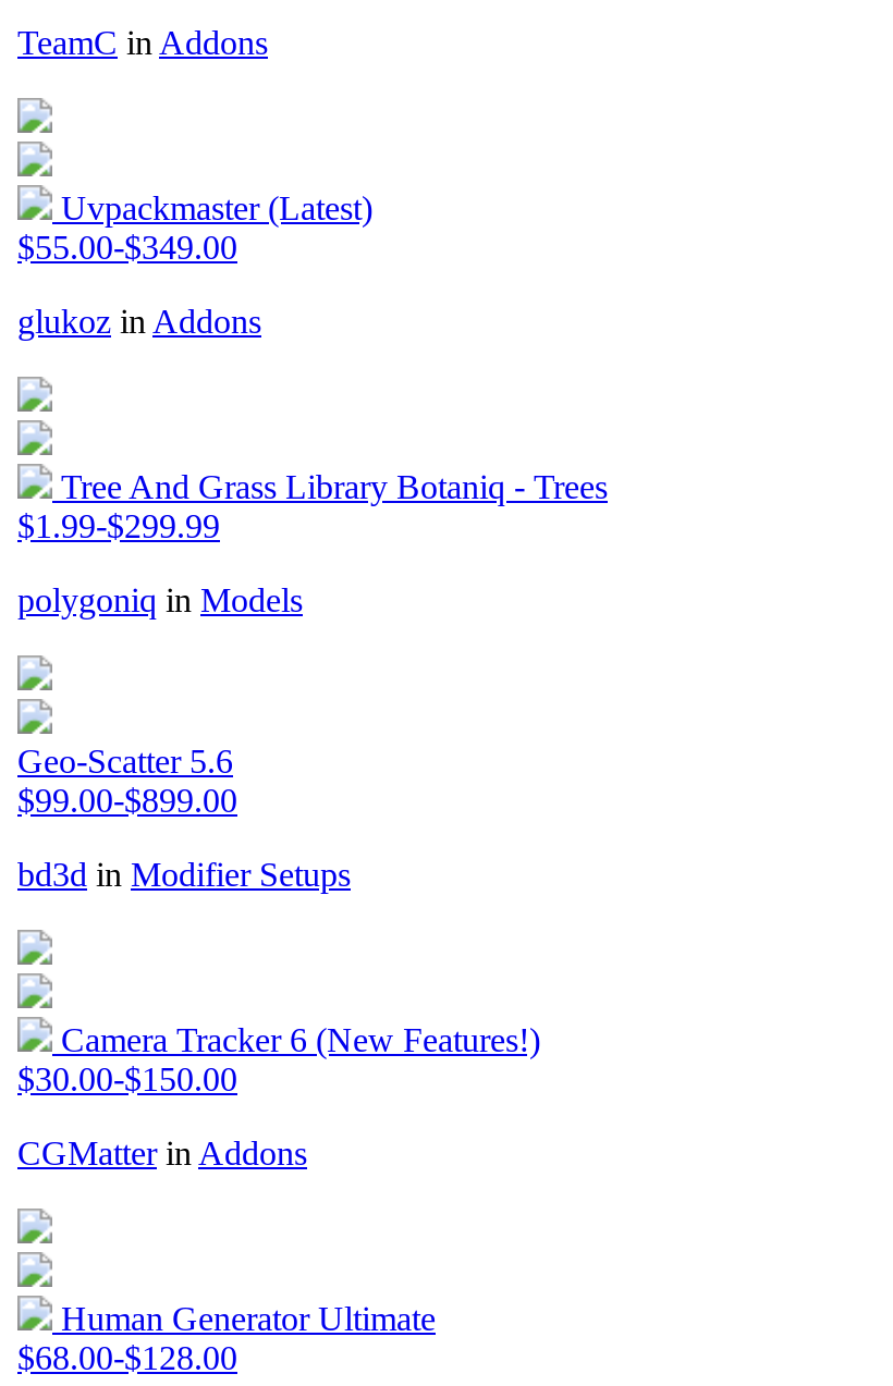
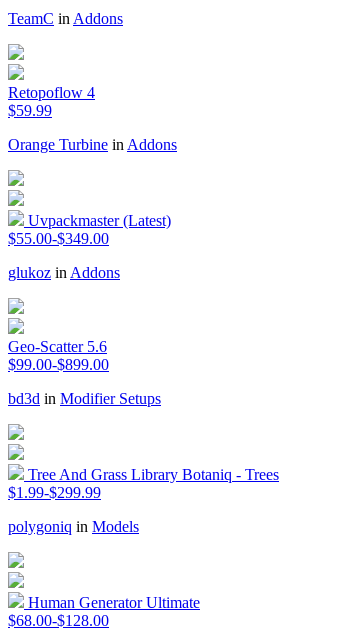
none -> [8,83,177,152] Retopoflow 4 | $59.99 | Orange Turbine in Addons
moved [17,188,372,339] -> [8,211,171,280]: Uvpackmaster (Latest) | $55.00-$349.00 | glukoz in Addons
moved [17,467,608,543] -> [8,465,279,500]: Tree And Grass Library Botaniq - Trees | $1.99-$299.99
moved [17,580,303,617] -> [8,517,139,534]: polygoniq in Models
[17,1020,540,1096] Camera Tracker 6 (New Features!) | $30.00-$150.00 -> none
[17,1133,307,1170] CGMatter in Addons -> none

